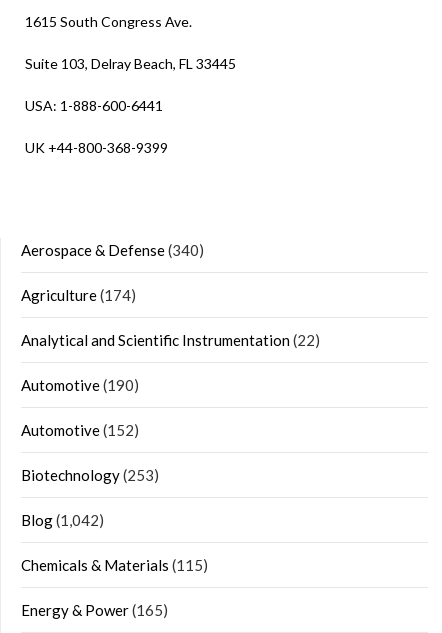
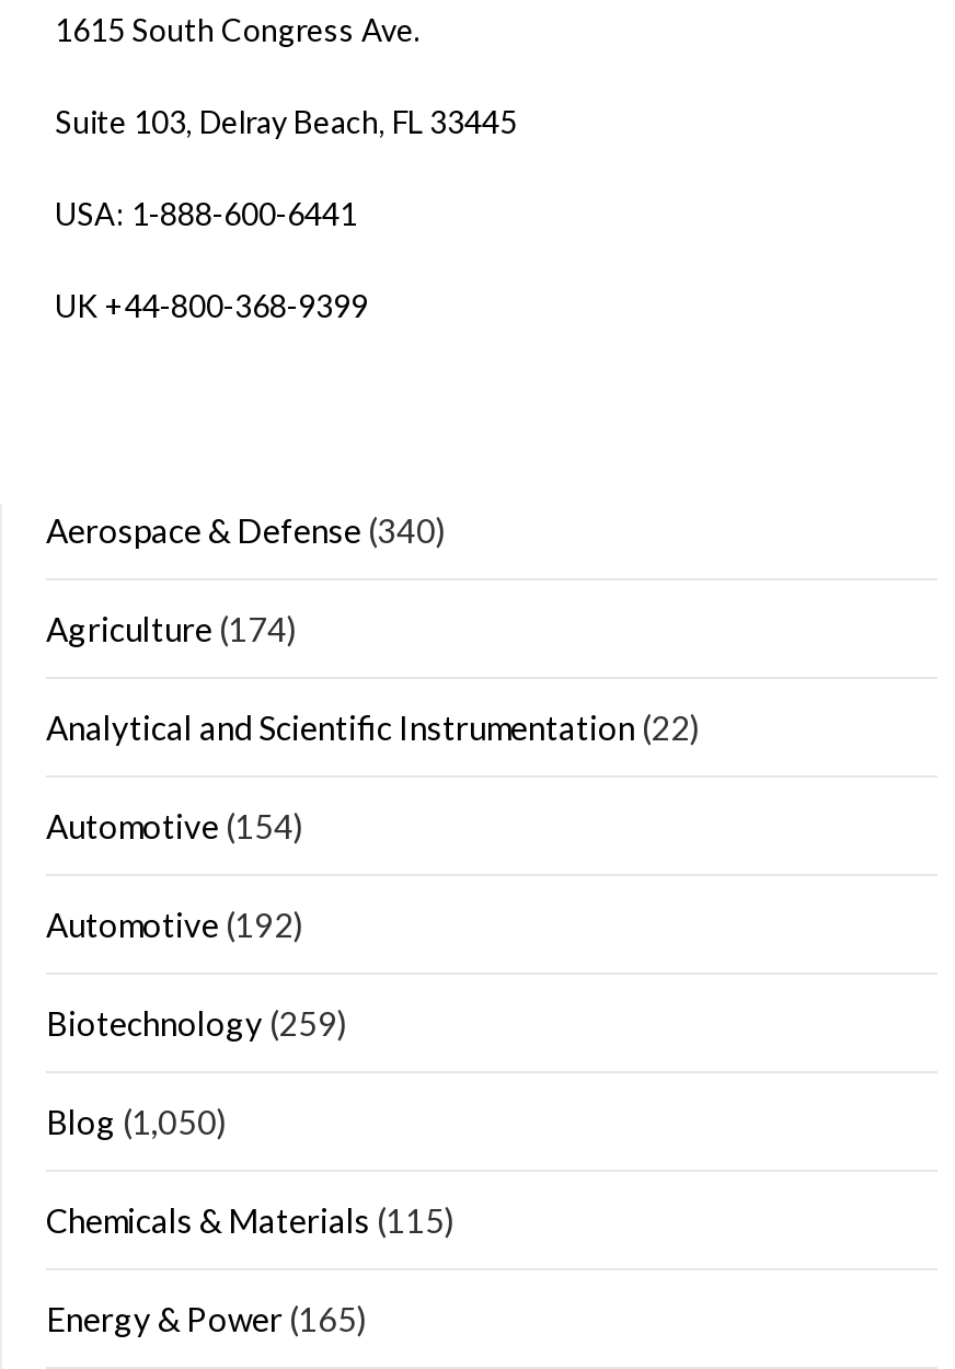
[21,376,139,394] Automotive (190) -> [46,806,304,845] Automotive (154)
[21,421,139,439] Automotive (152) -> [46,904,304,944] Automotive (192)
[21,466,159,484] Biotechnology (253) -> [46,1003,348,1042] Biotechnology (259)
[21,511,104,529] Blog (1,042) -> [46,1101,228,1141] Blog (1,050)

